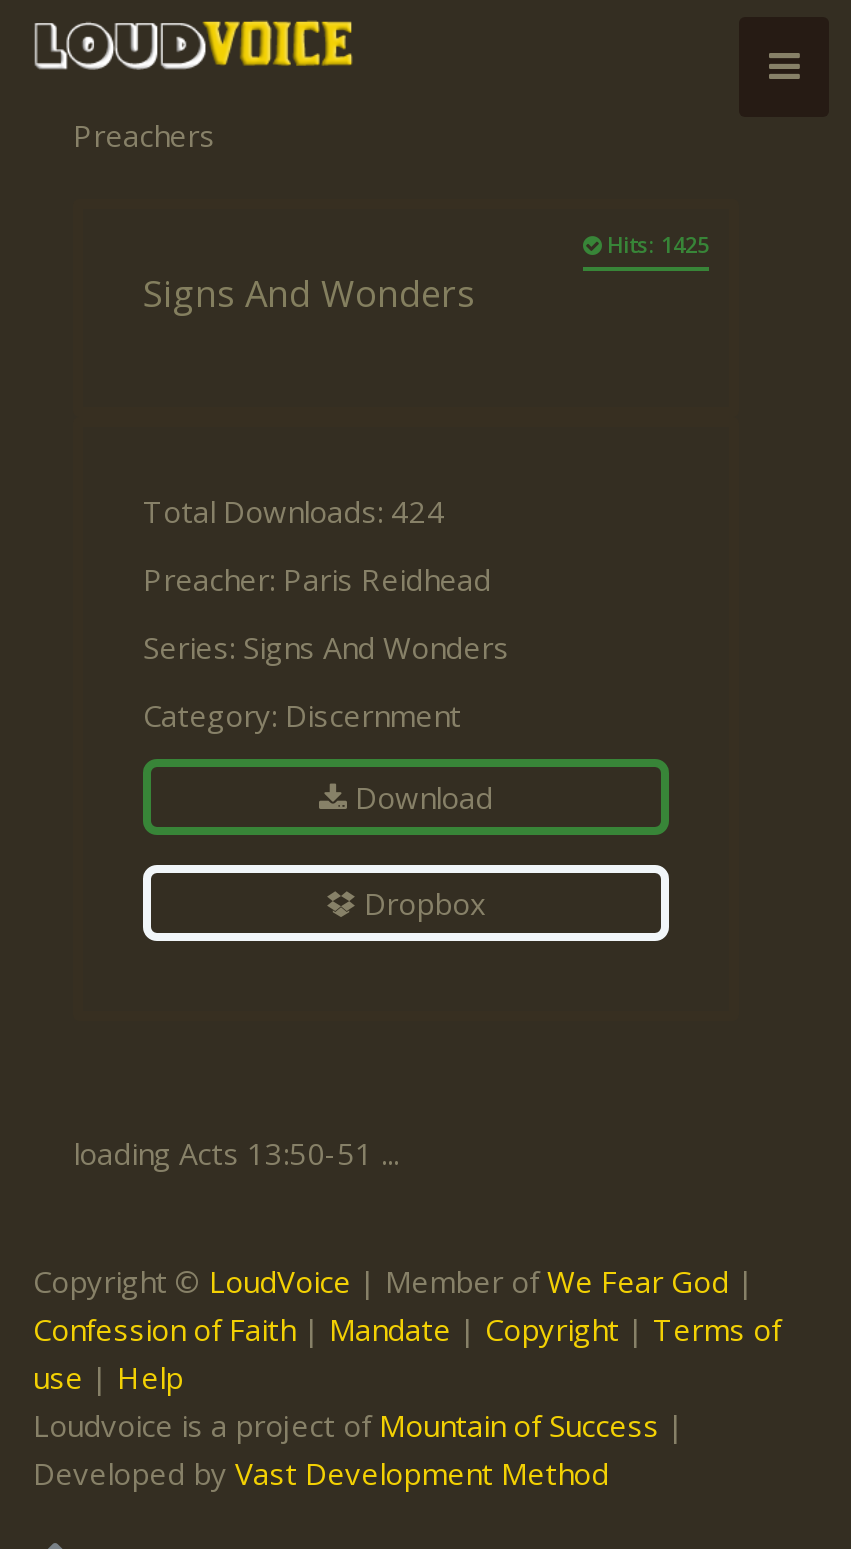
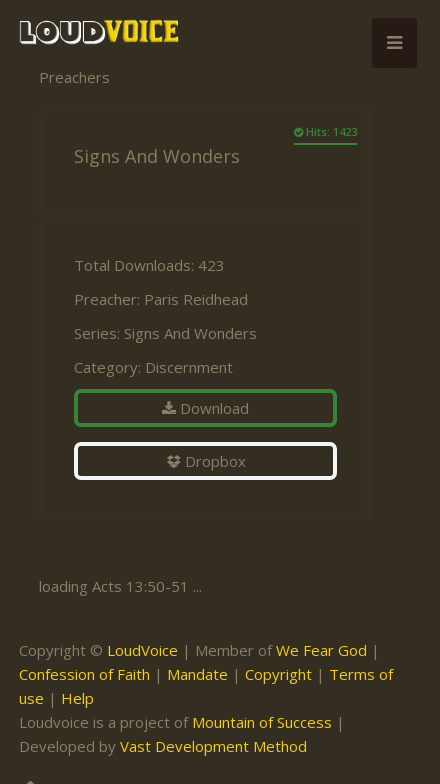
[601,229,709,259] Hits: 1425 -> [303,124,357,139] Hits: 1423
[143,491,445,531] Total Downloads: 424 -> [74,255,225,275] Total Downloads: 423

